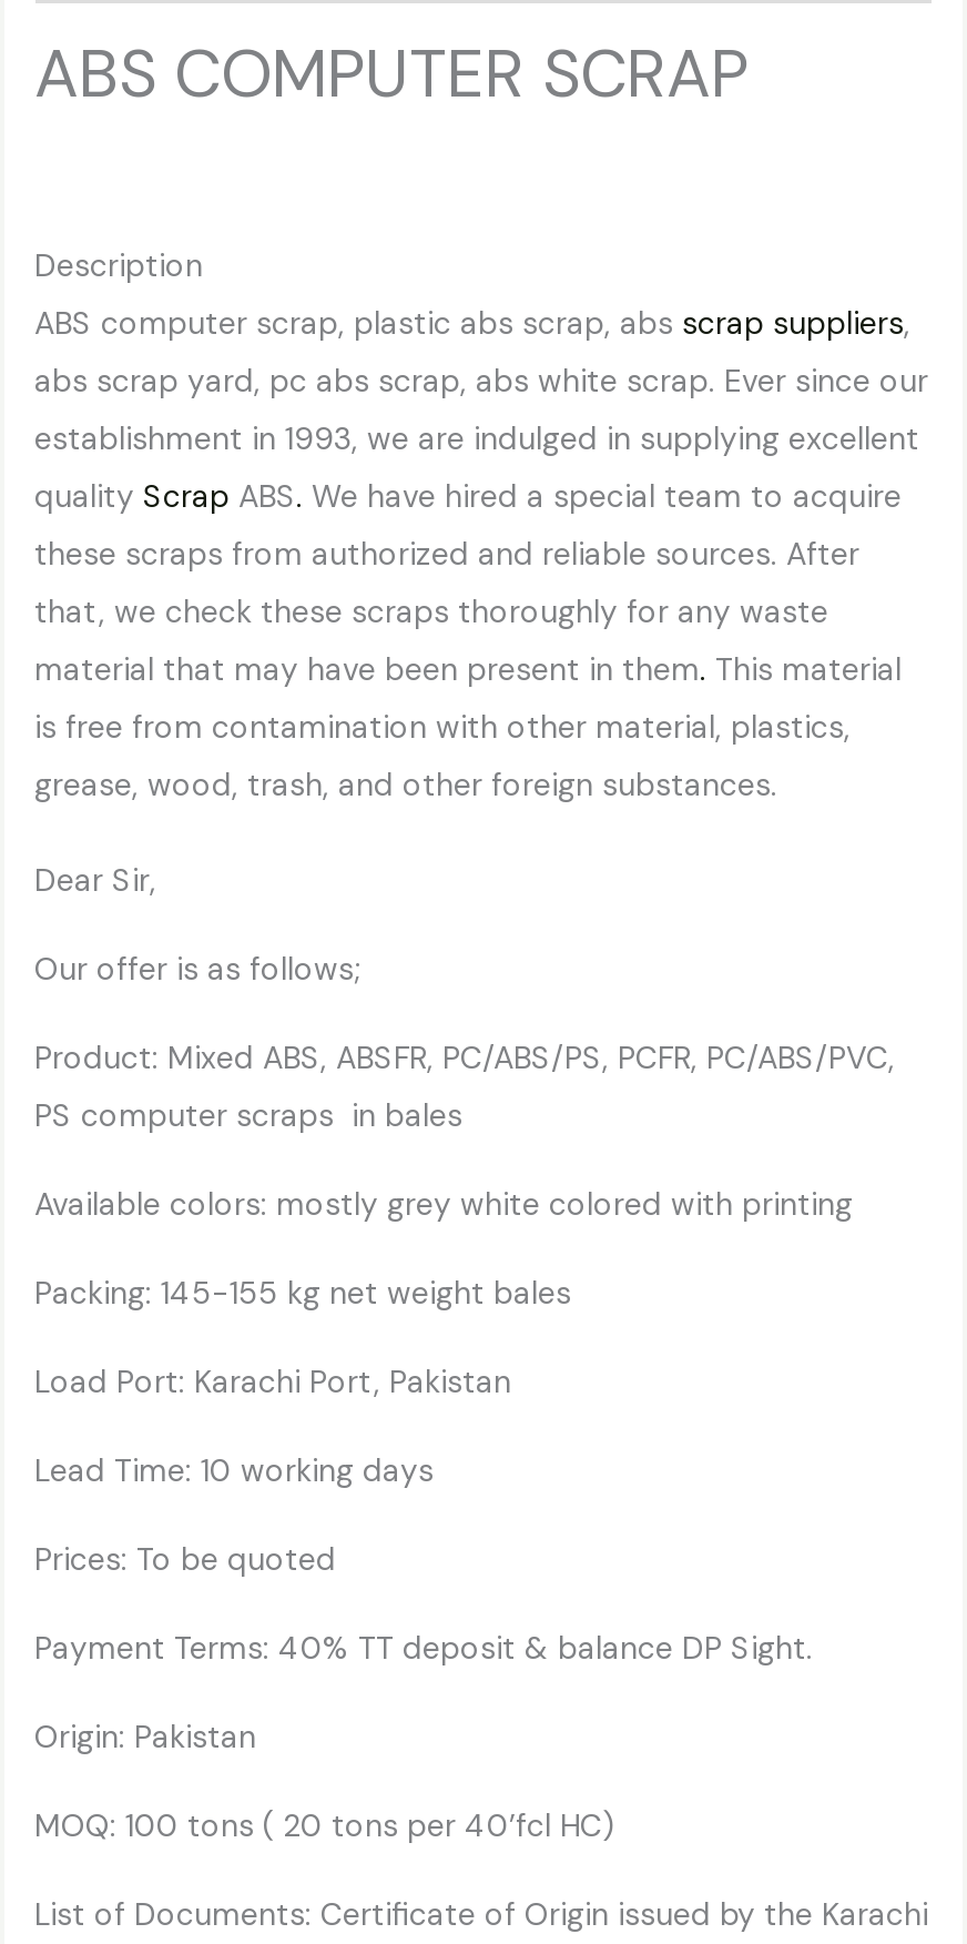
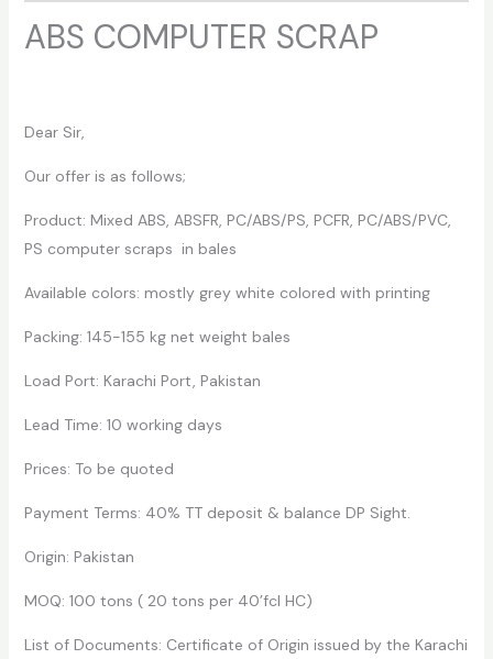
[34,246,928,805] Description | ABS computer scrap, plastic abs scrap, abs scrap suppliers, | abs scrap yard, pc abs scrap, abs white scrap. Ever since our | establishment in 1993, we are indulged in supplying excellent | quality Scrap ABS. We have hired a special team to acquire | these scraps from authorized and reliable sources. After | that, we check these scraps thoroughly for any waste | material that may have been present in them. This material | is free from contamination with other material, plastics, | grease, wood, trash, and other foreign substances. -> none

